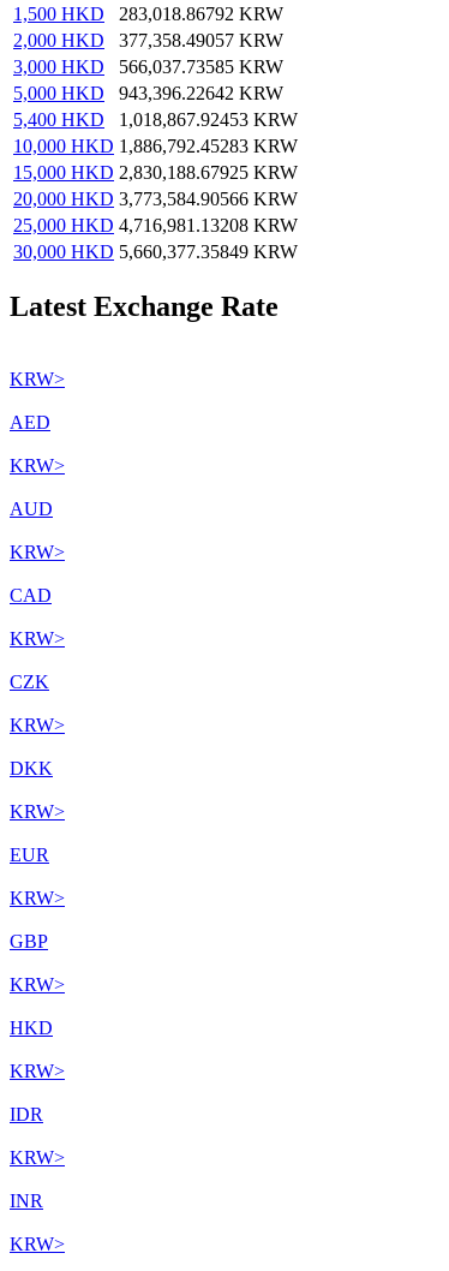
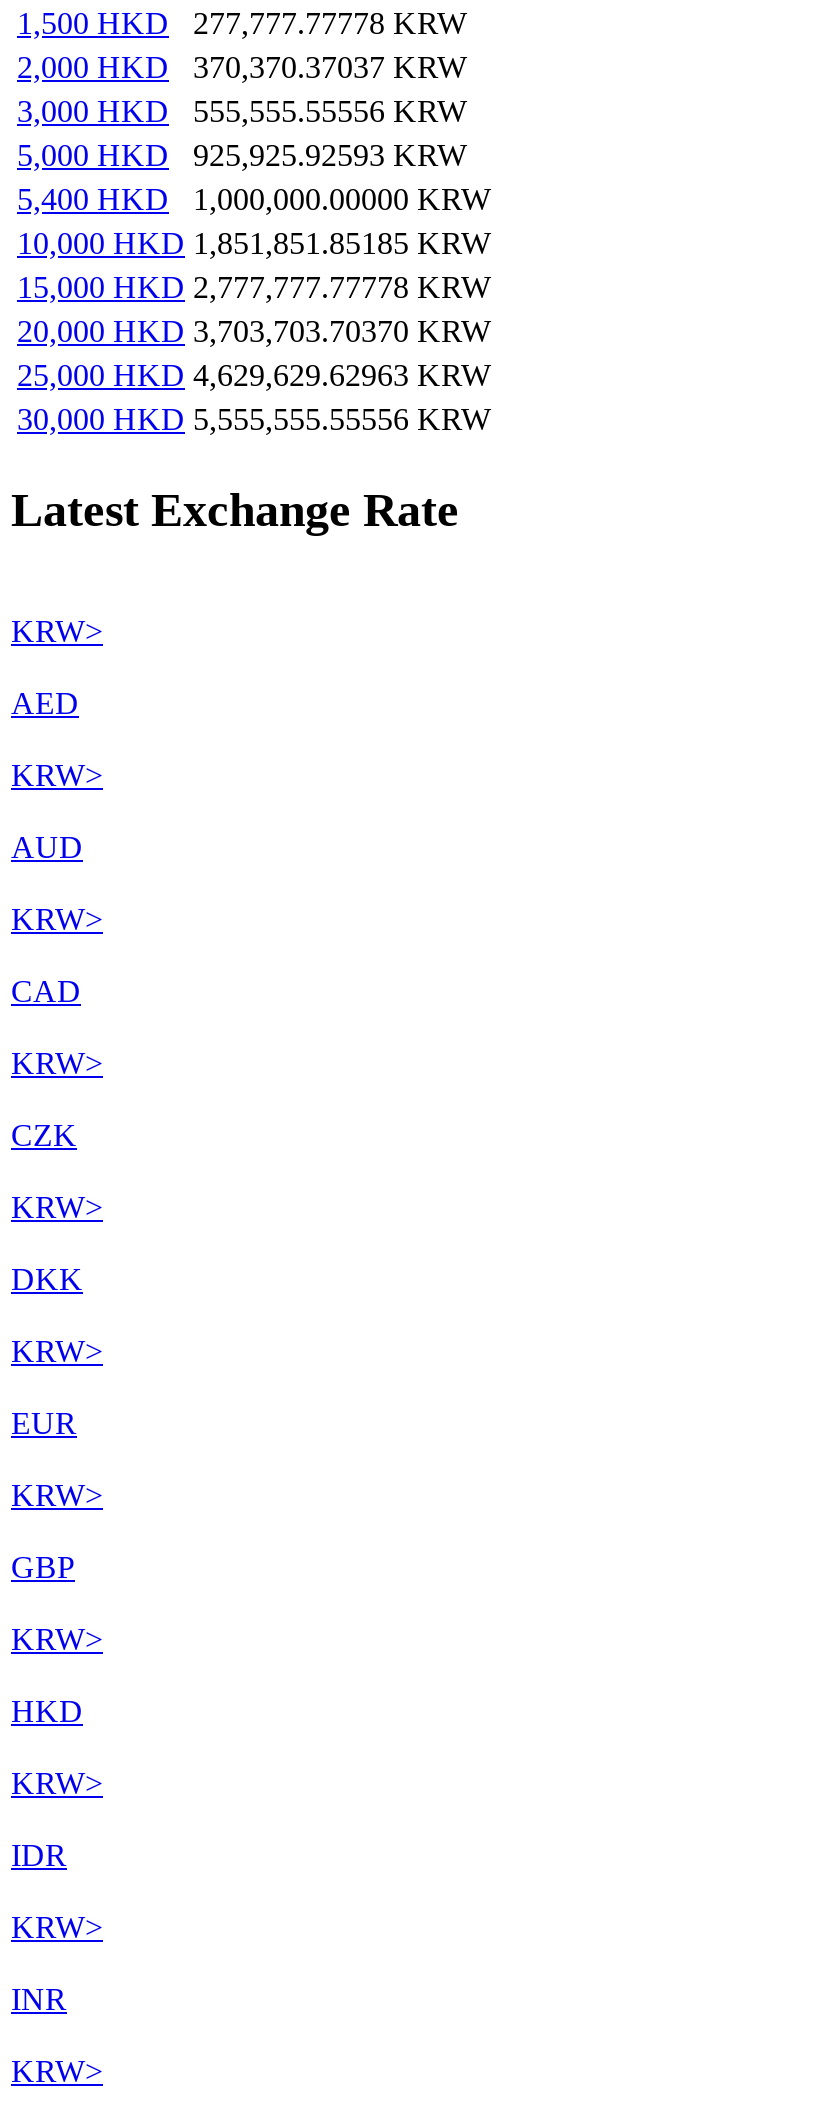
[13,3,283,24] 1,500 HKD 283,018.86792 KRW -> [17,6,467,40] 1,500 HKD 277,777.77778 KRW
[13,30,283,50] 2,000 HKD 377,358.49057 KRW -> [17,50,467,84] 2,000 HKD 370,370.37037 KRW
[13,56,283,77] 3,000 HKD 566,037.73585 KRW -> [17,94,467,128] 3,000 HKD 555,555.55556 KRW
[13,83,283,103] 5,000 HKD 943,396.22642 KRW -> [17,138,467,172] 5,000 HKD 925,925.92593 KRW
[13,109,298,130] 5,400 HKD 1,018,867.92453 KRW -> [17,182,491,216] 5,400 HKD 1,000,000.00000 KRW
[13,136,298,156] 10,000 HKD 1,886,792.45283 KRW -> [17,226,491,260] 10,000 HKD 1,851,851.85185 KRW
[13,162,298,182] 15,000 HKD 2,830,188.67925 KRW -> [17,270,491,304] 15,000 HKD 2,777,777.77778 KRW
[13,188,298,209] 20,000 HKD 3,773,584.90566 KRW -> [17,314,491,348] 20,000 HKD 3,703,703.70370 KRW
[13,215,298,235] 25,000 HKD 4,716,981.13208 KRW -> [17,358,491,392] 25,000 HKD 4,629,629.62963 KRW
[13,241,298,262] 30,000 HKD 5,660,377.35849 KRW -> [17,402,491,436] 30,000 HKD 5,555,555.55556 KRW

